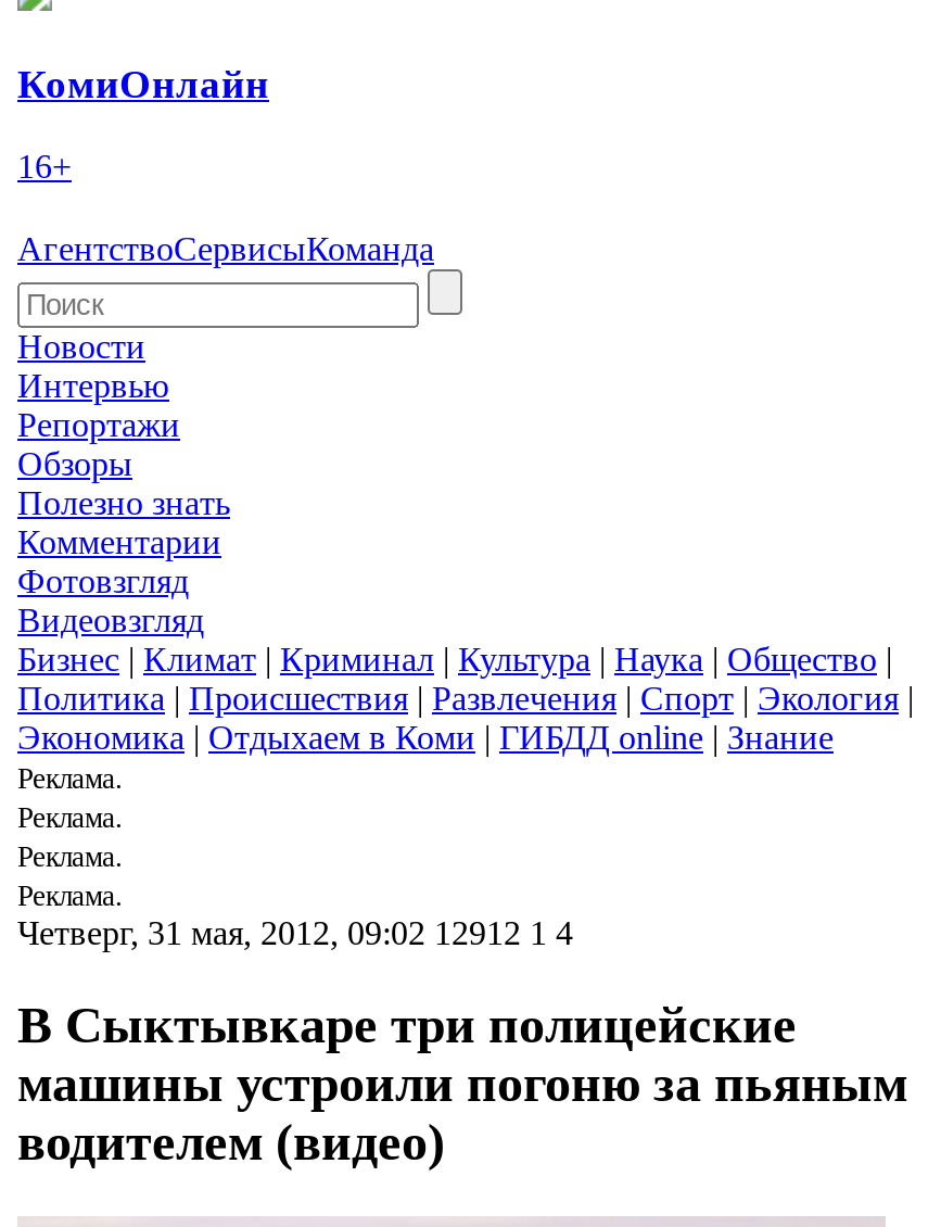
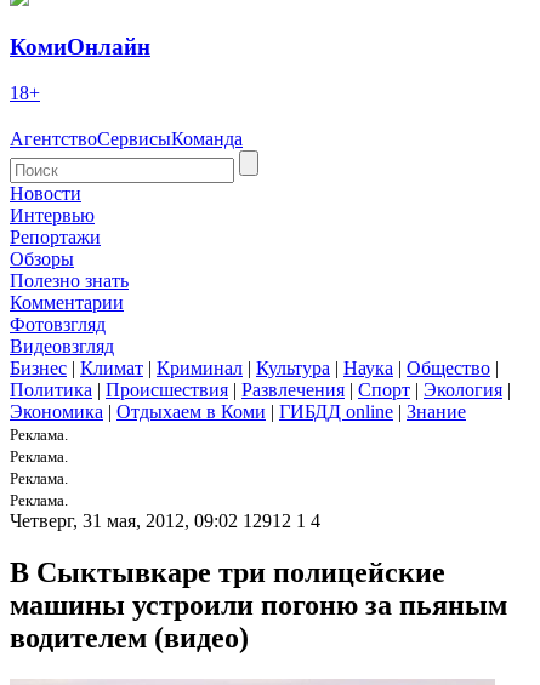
[17,149,72,185] 16+ -> [10,83,40,104] 18+

